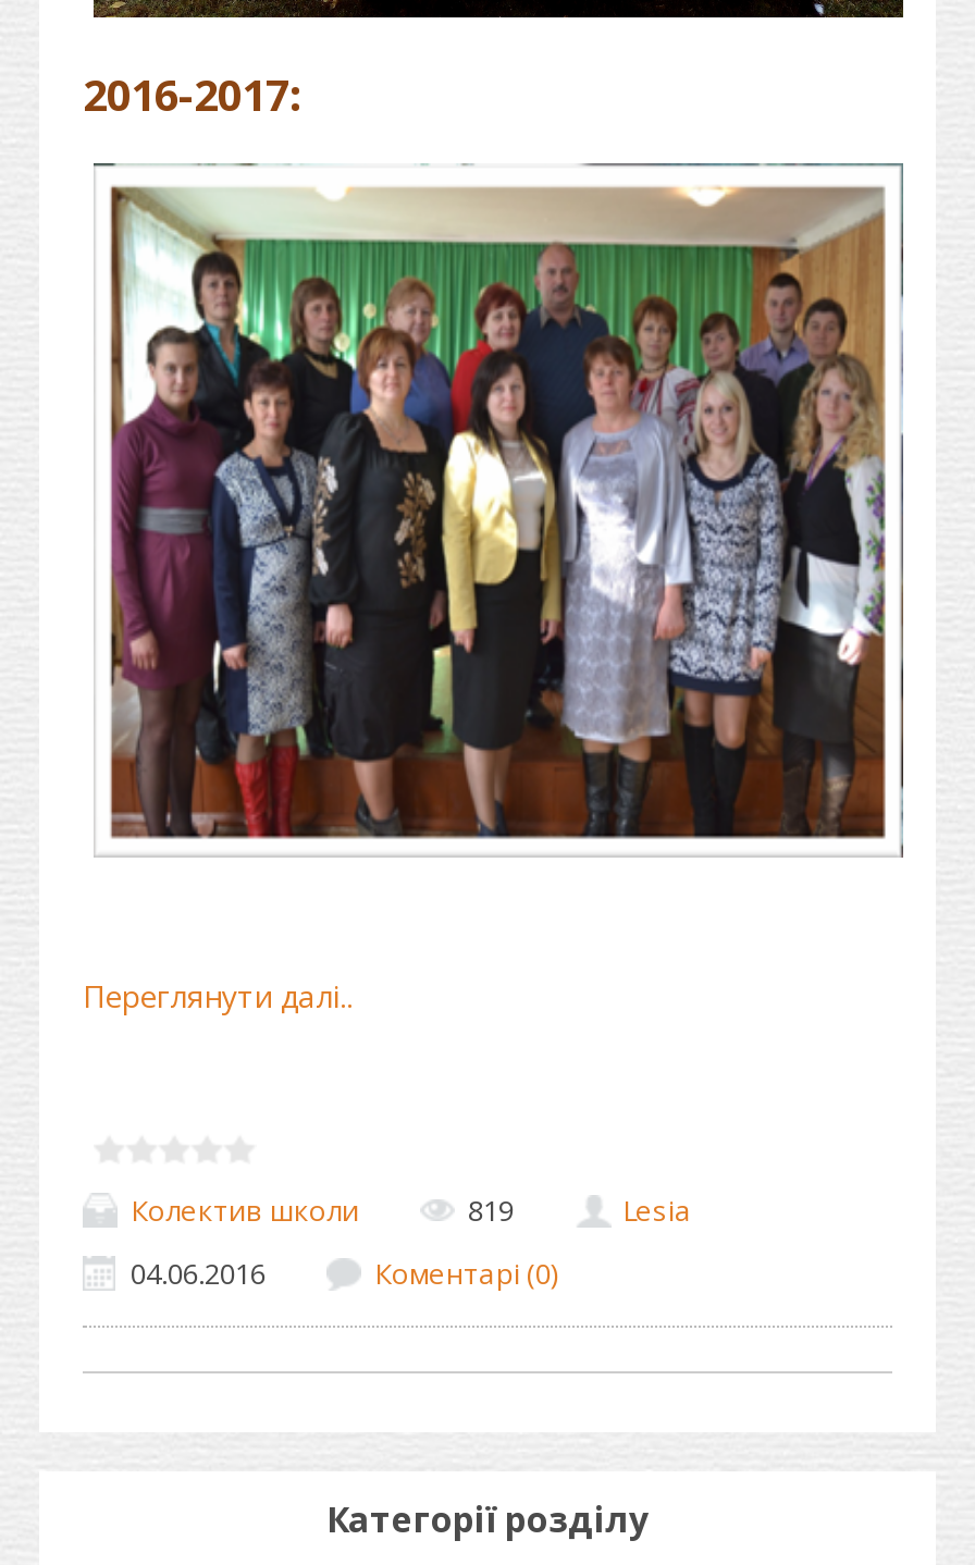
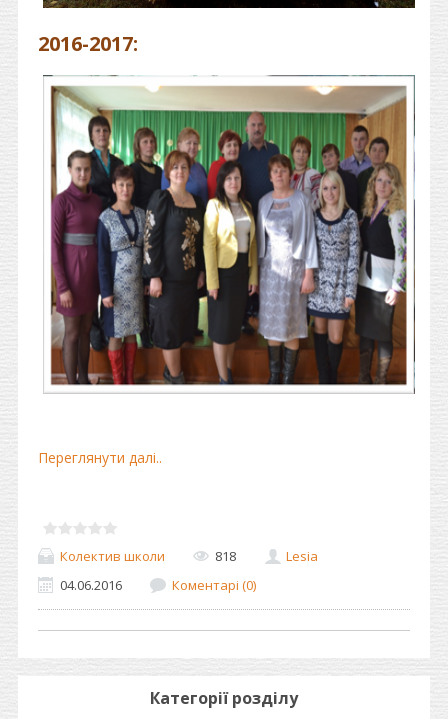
[468,1190,514,1229] 819 -> [215,546,236,564] 818

